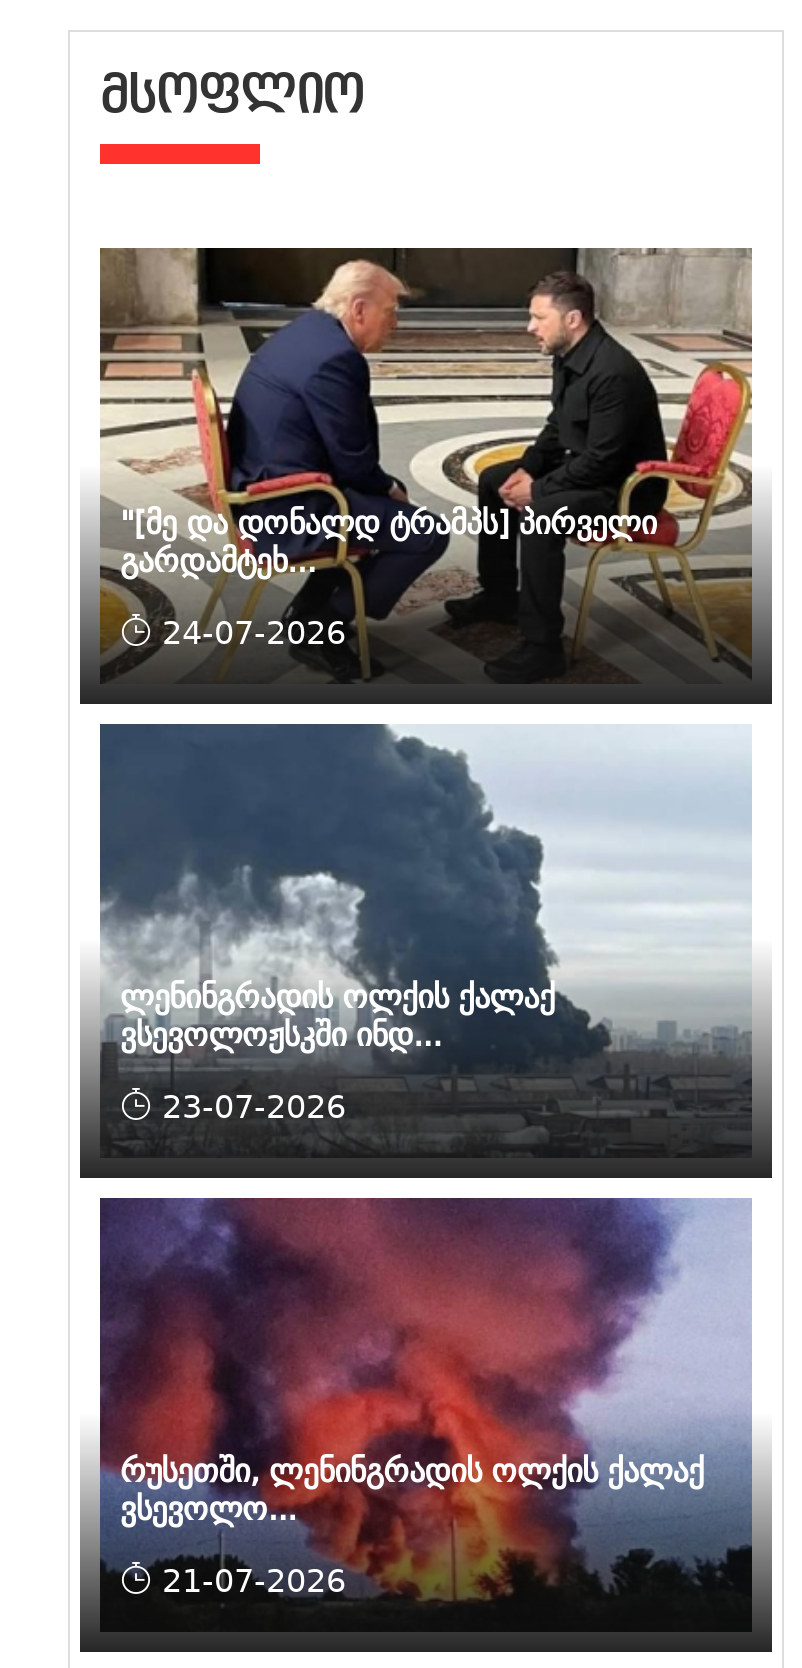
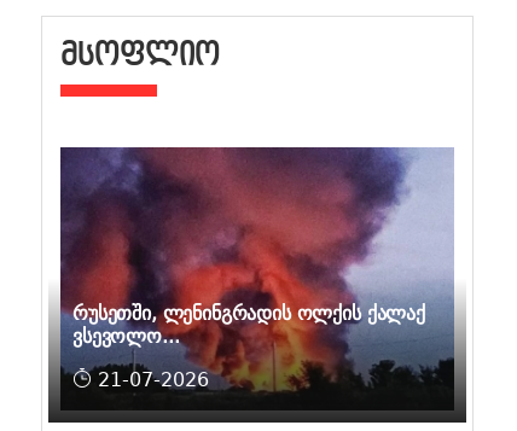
[98,246,754,682] [image] | "[მე და დონალდ ტრამპს] პირველი | გარდამტეხ... | 24-07-2026 -> none
[78,722,774,1182] [image] | ლენინგრადის ოლქის ქალაქ | ვსევოლოჟსკში ინდ... | 23-07-2026 -> none

